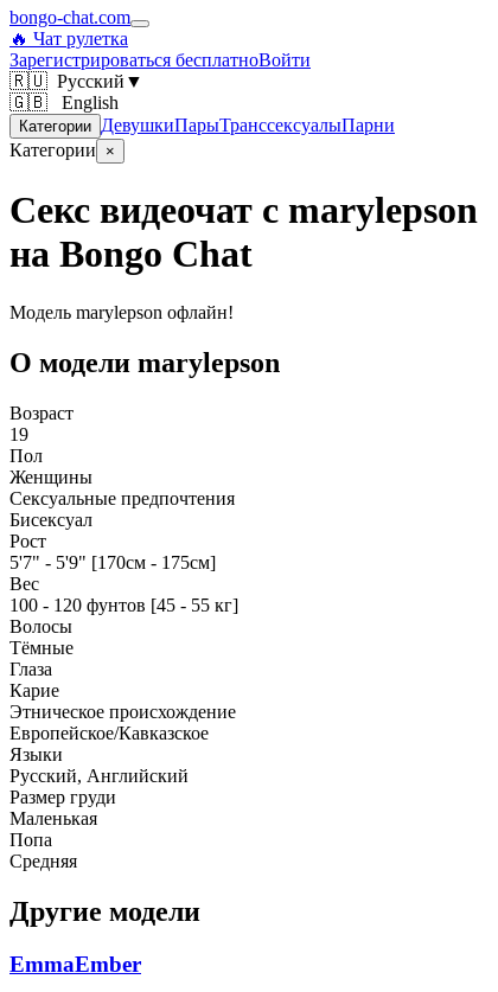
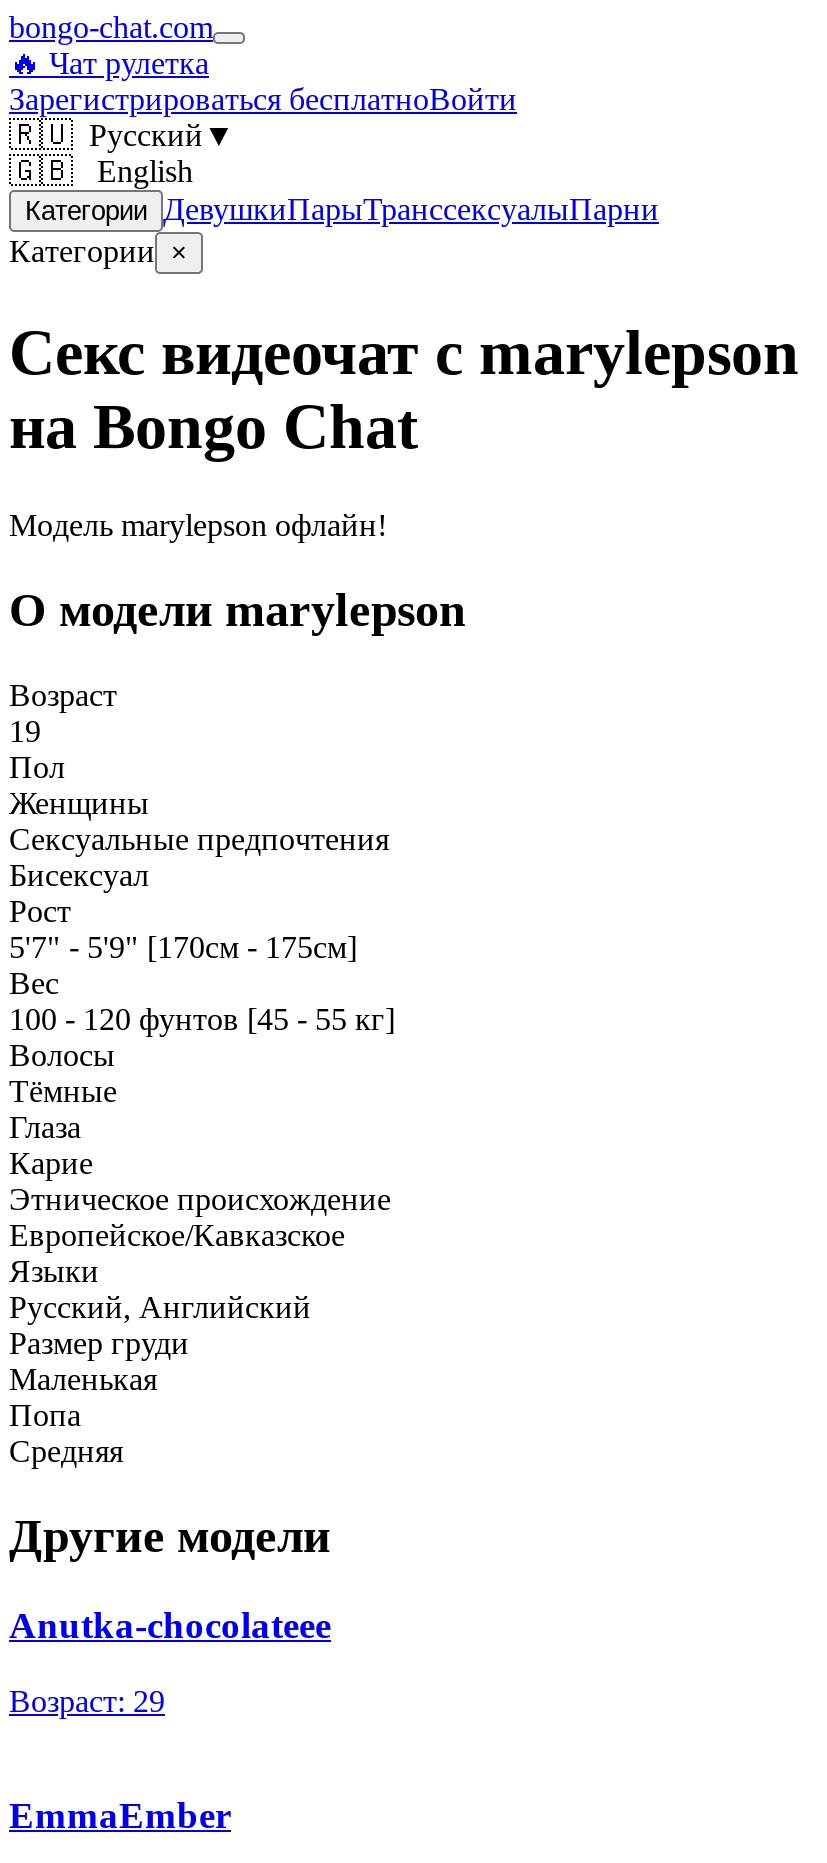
none -> [9,1603,331,1718] Anutka-chocolateee | Возраст: 29

